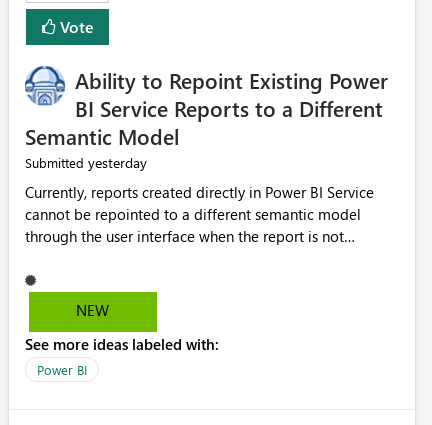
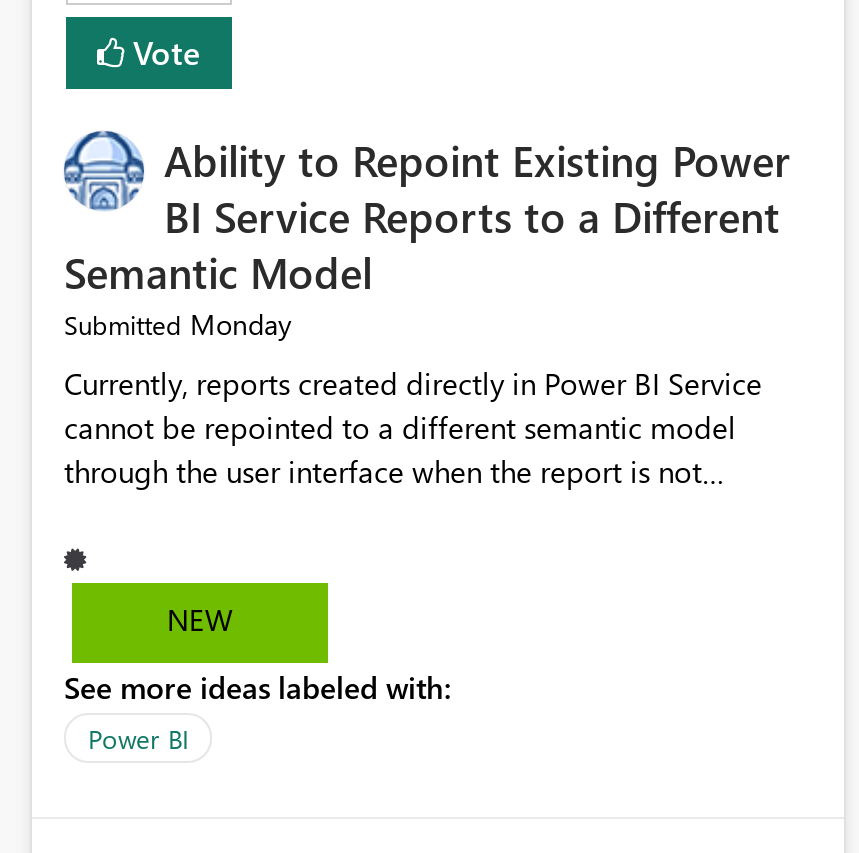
[25,153,147,172] Submitted yesterday -> [64,306,292,344] Submitted Monday

